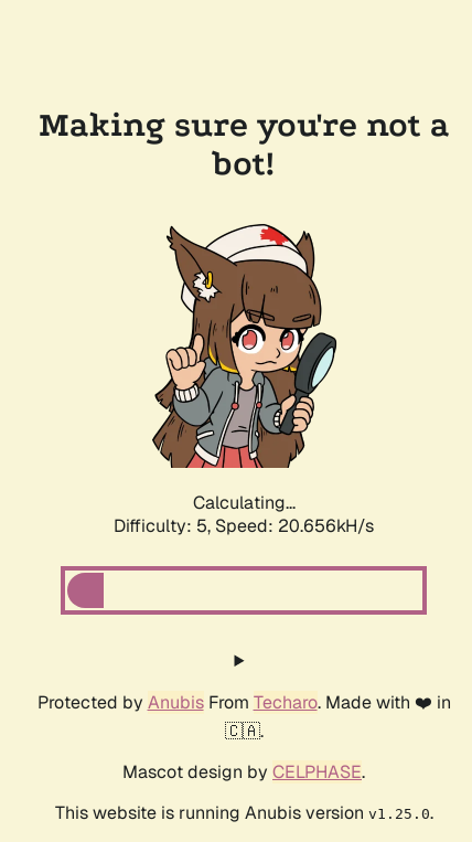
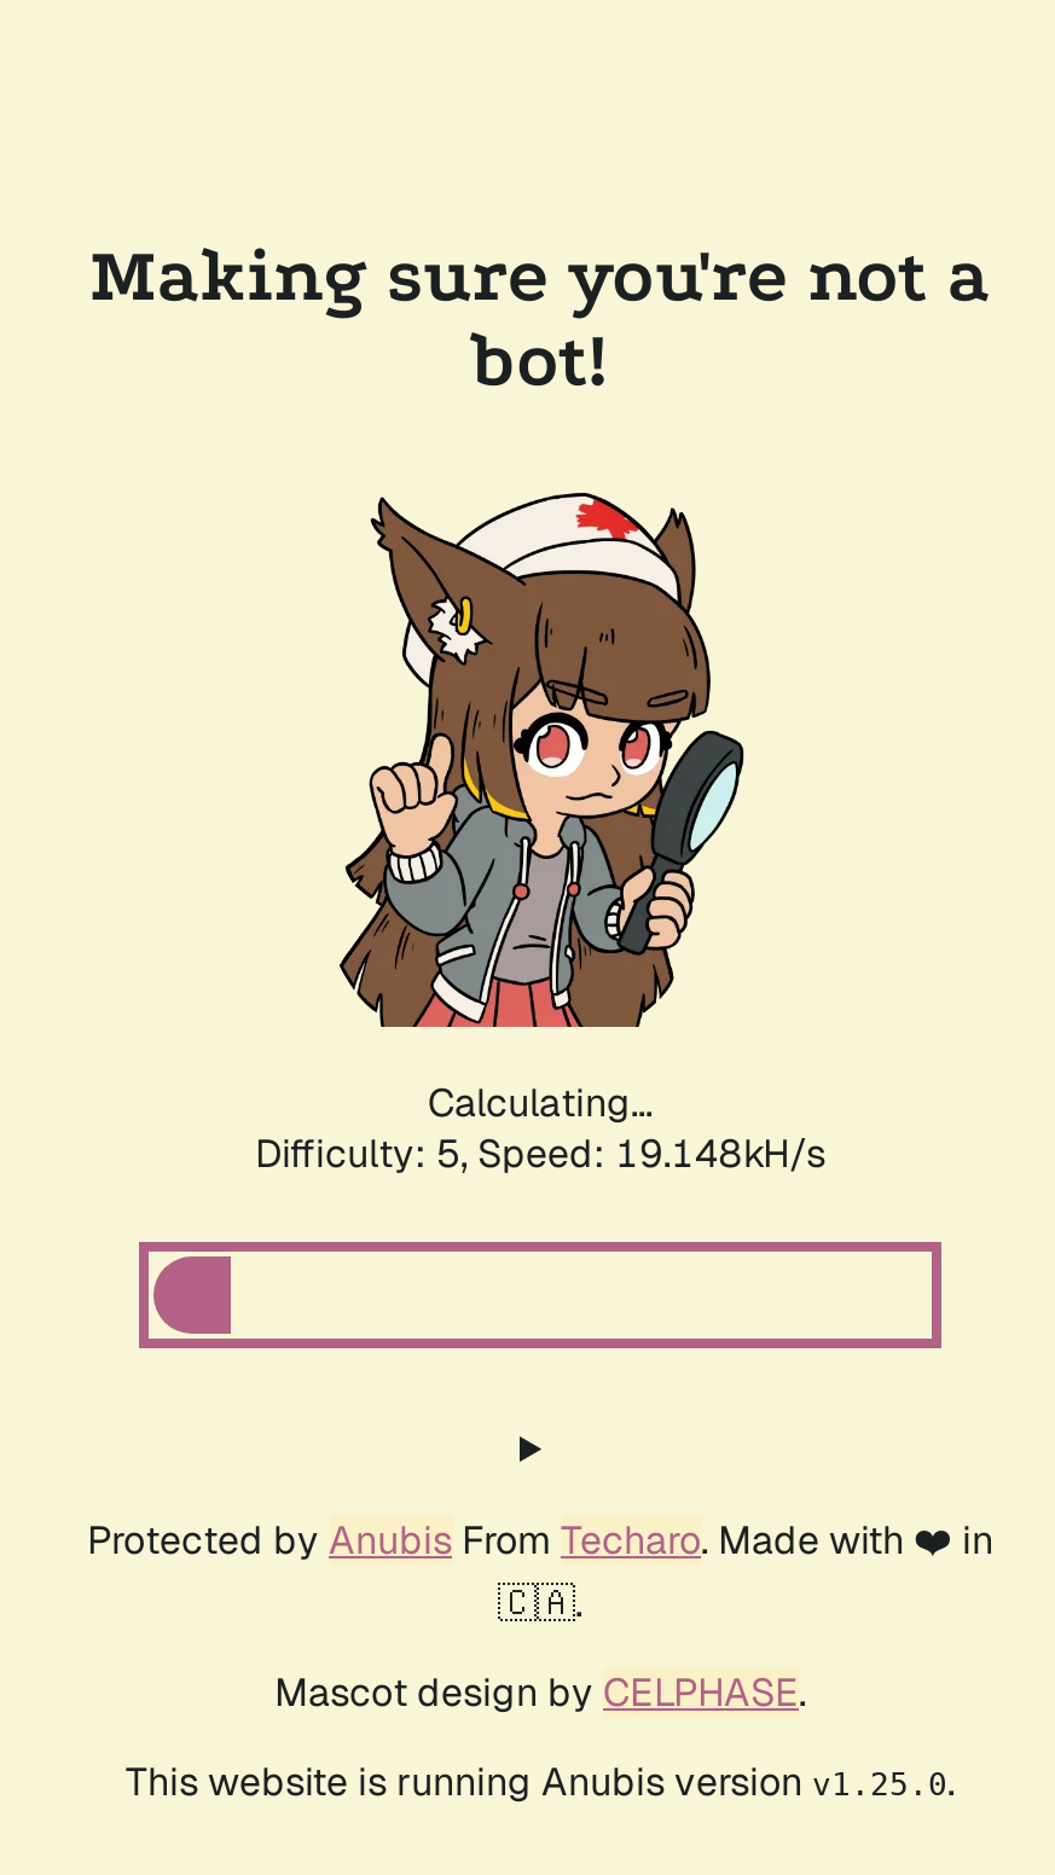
[114,514,374,537] Difficulty: 5, Speed: 20.656kH/s -> [255,1128,825,1179] Difficulty: 5, Speed: 19.148kH/s

